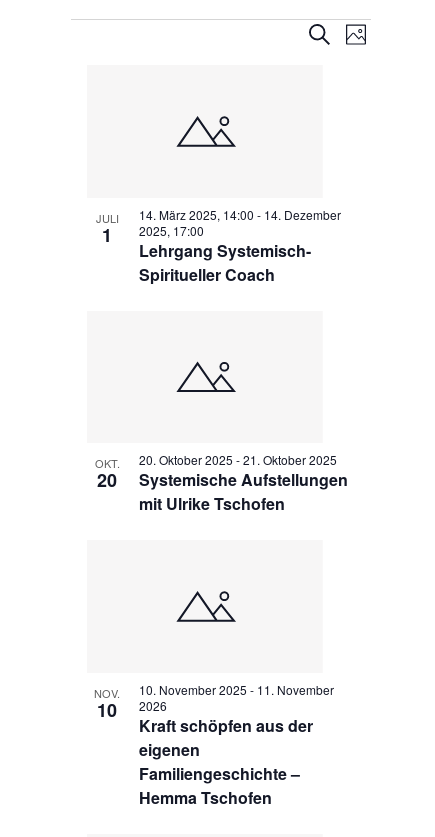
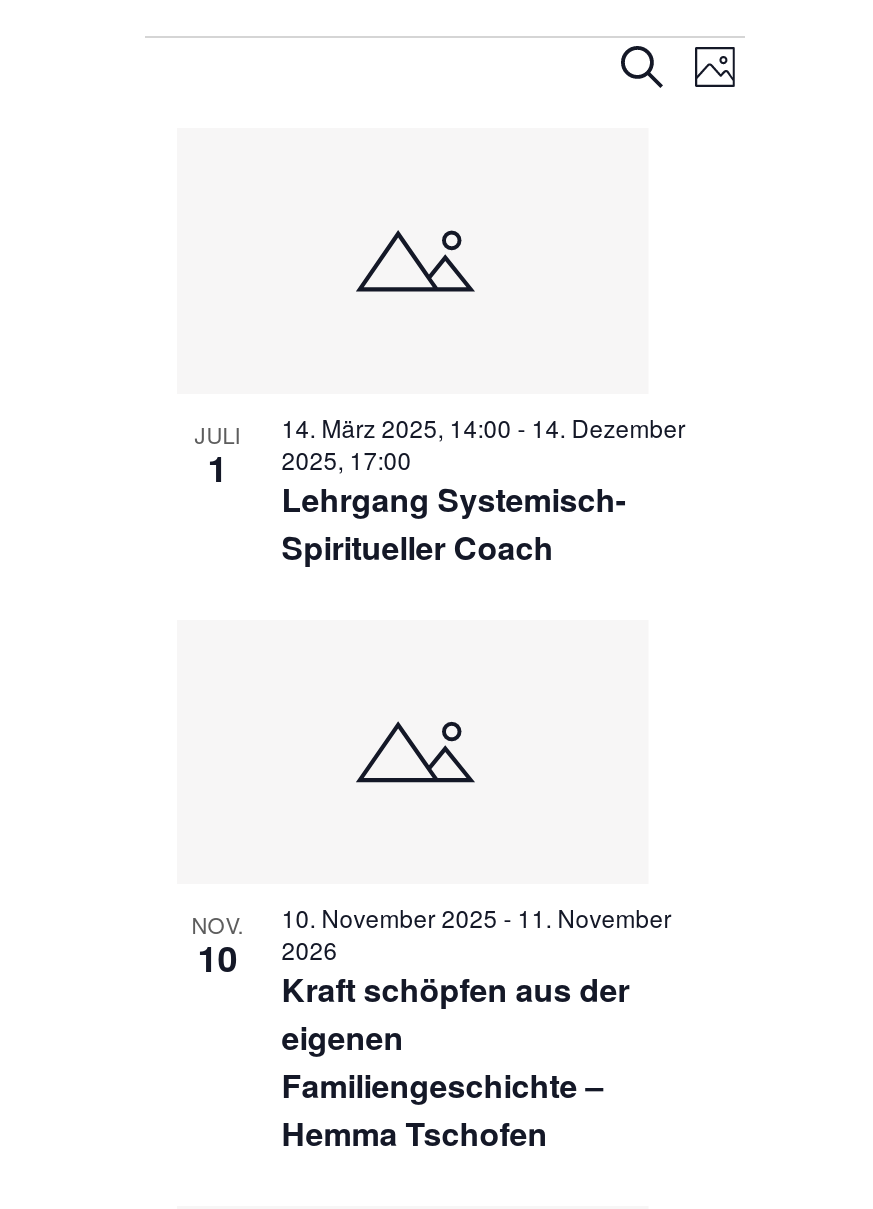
[95,455,348,515] OKT. | 20 | Systemische Aufstellungen | mit Ulrike Tschofen -> none
[139,451,337,468] 20. Oktober 2025 - 21. Oktober 2025 -> none

